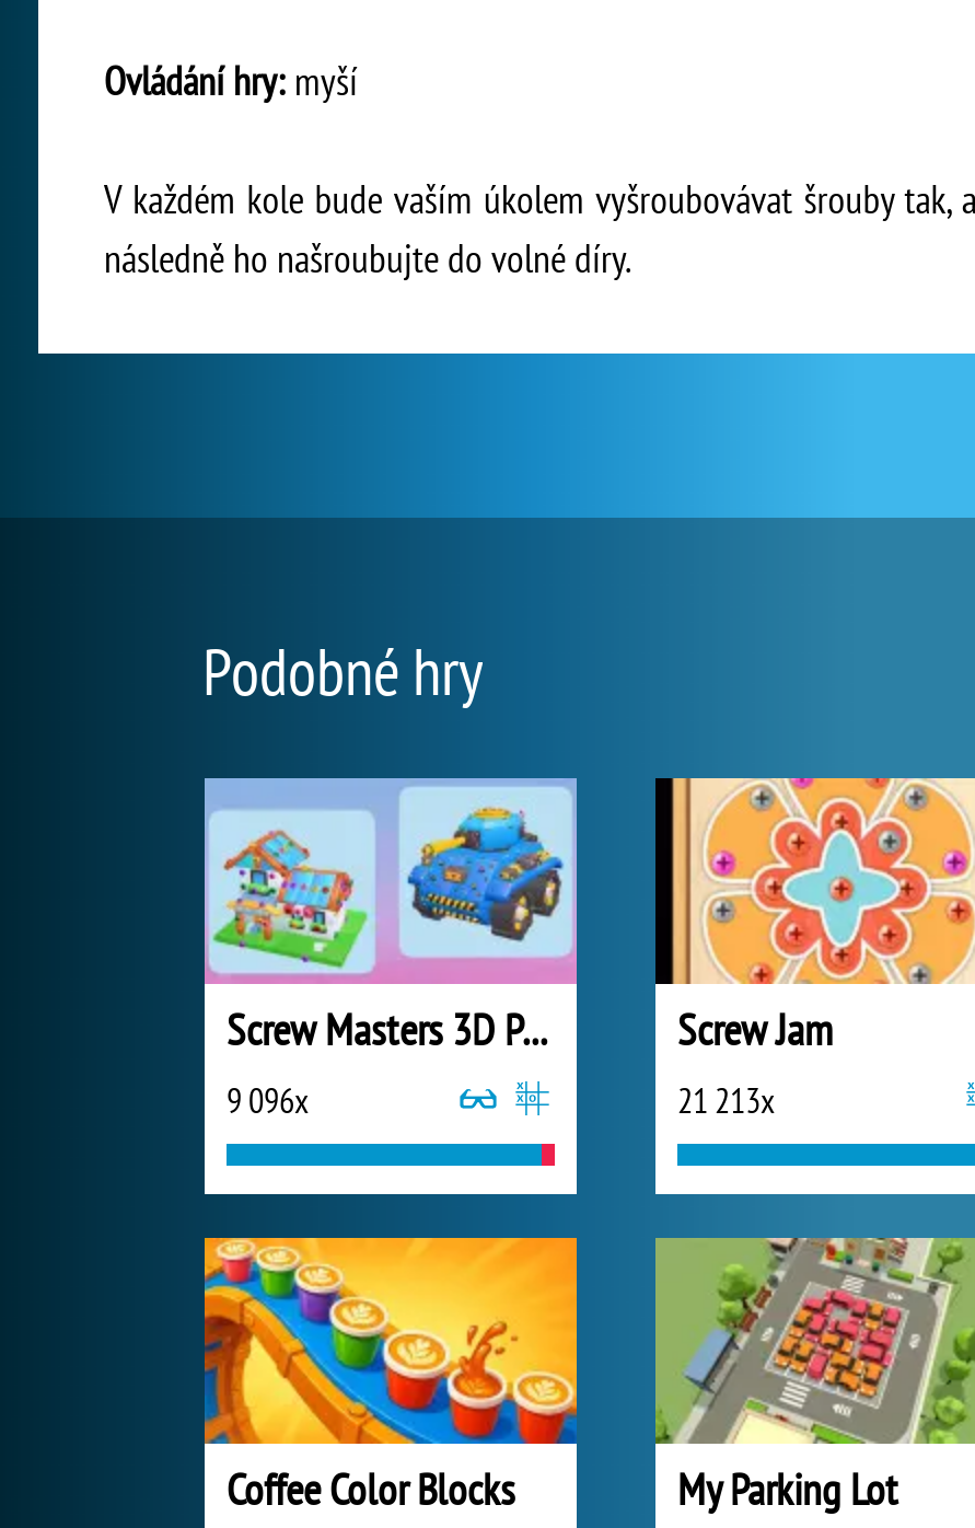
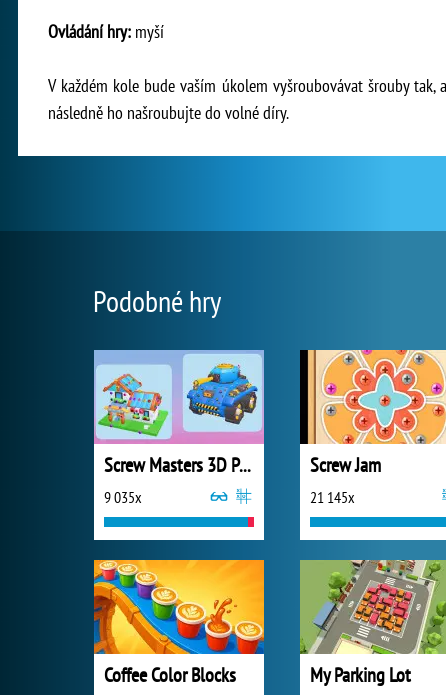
[227,1078,310,1122] 9 096x -> [104,487,142,507] 9 035x
[677,1078,776,1122] 21 213x -> [310,487,355,507] 21 145x

